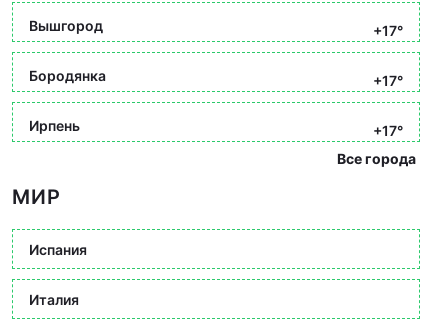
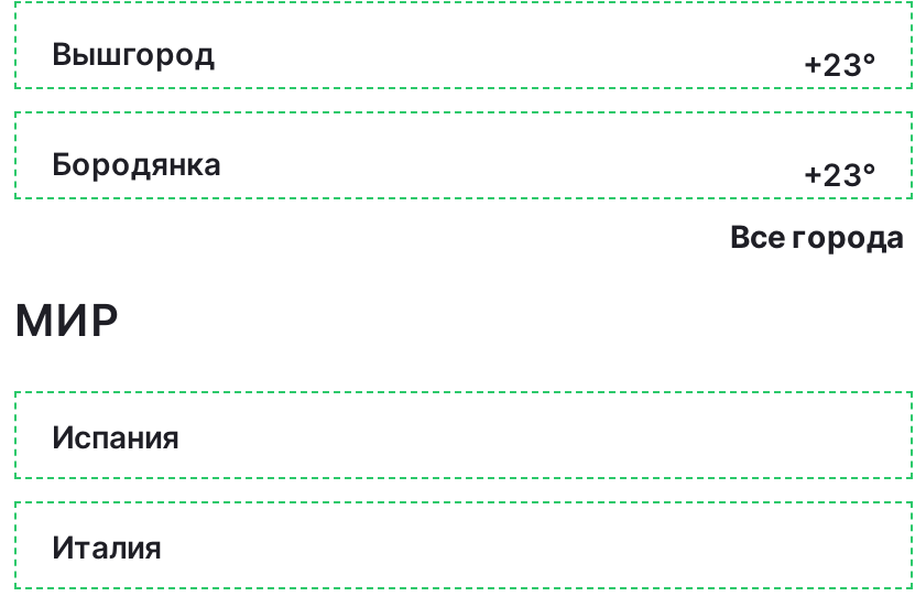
[373,22,403,39] +17° -> [803,45,875,83] +23°
[29,72,403,139] +17° | Ирпень | +17° -> [803,155,875,193] +23°

